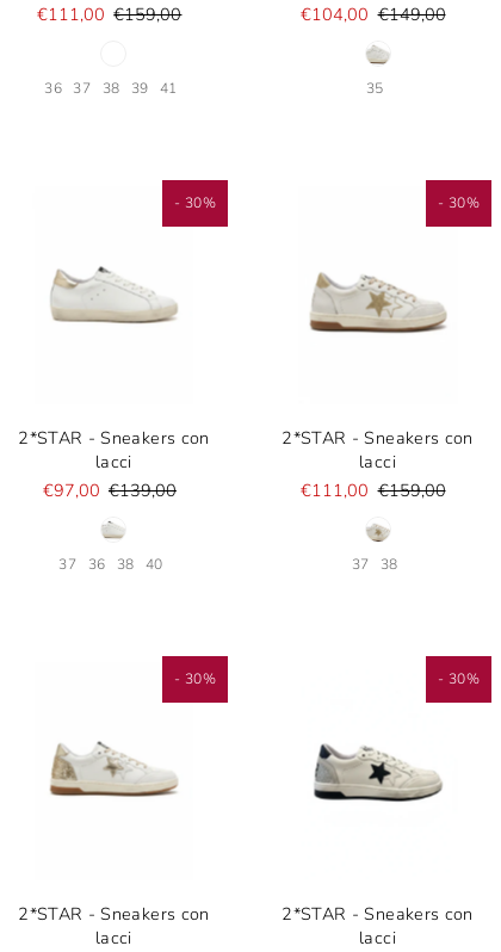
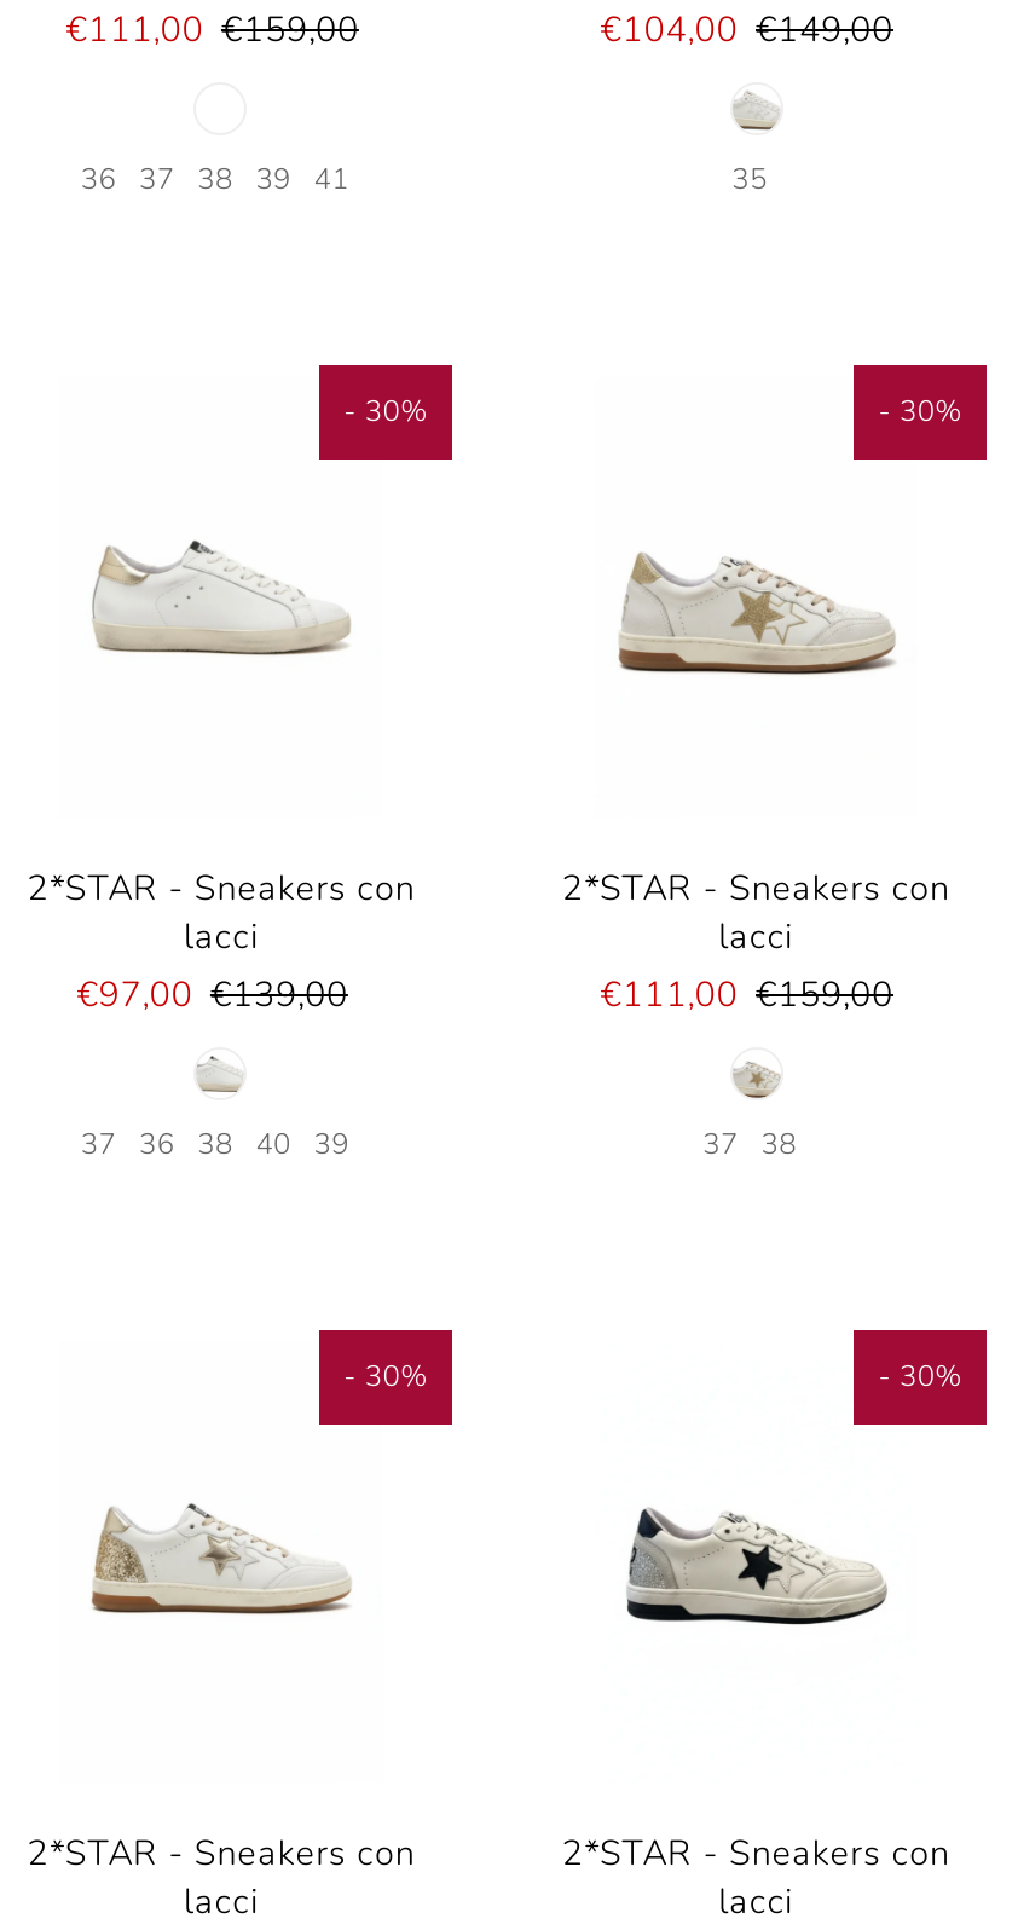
[59,555,163,574] 37 36 38 40 -> [81,1125,349,1164] 37 36 38 40 39

